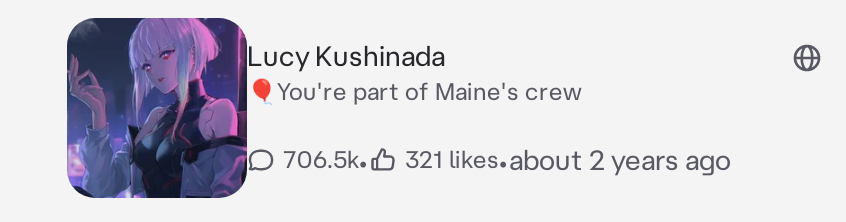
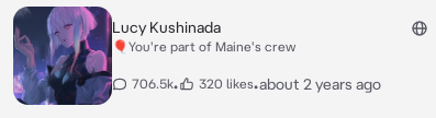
[405,144,731,176] 321 likes•about 2 years ago -> [199,75,381,93] 320 likes•about 2 years ago

